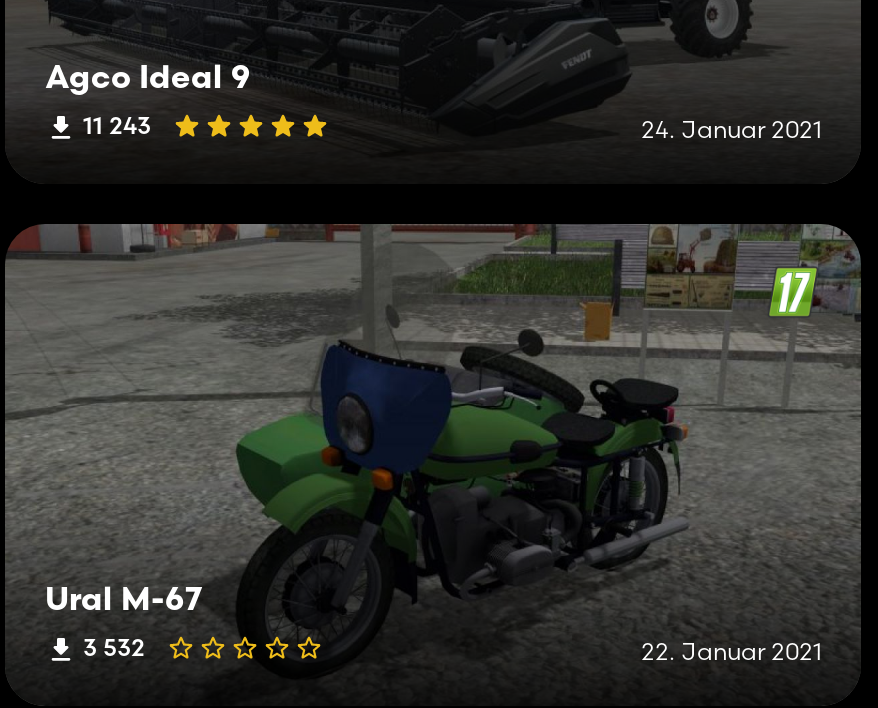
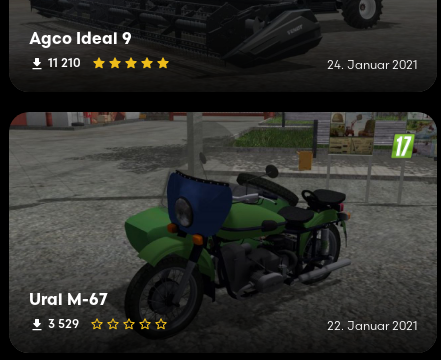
[83,110,151,140] 11 243 -> [48,55,81,70] 11 210
[83,632,145,662] 3 532 -> [48,316,79,331] 3 529

